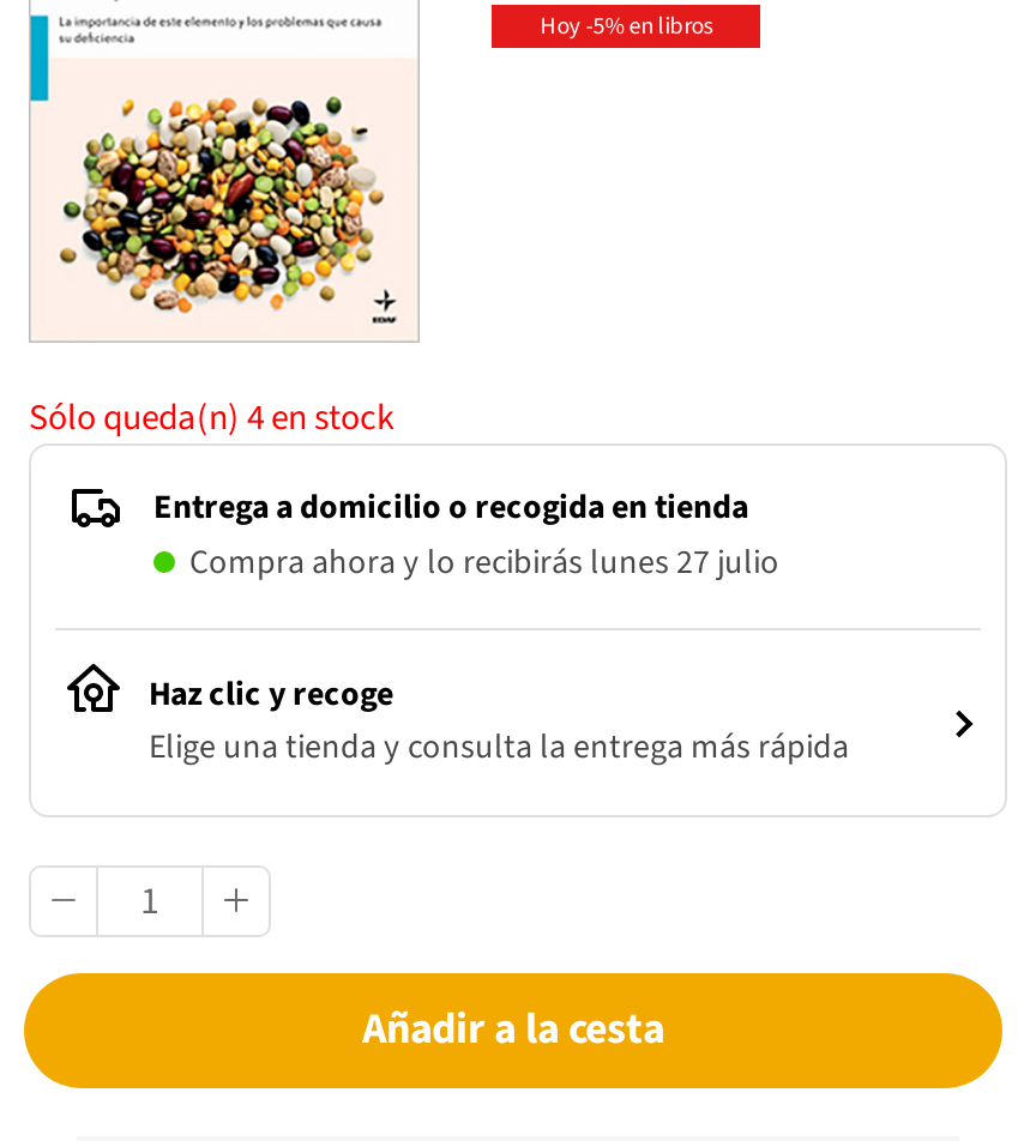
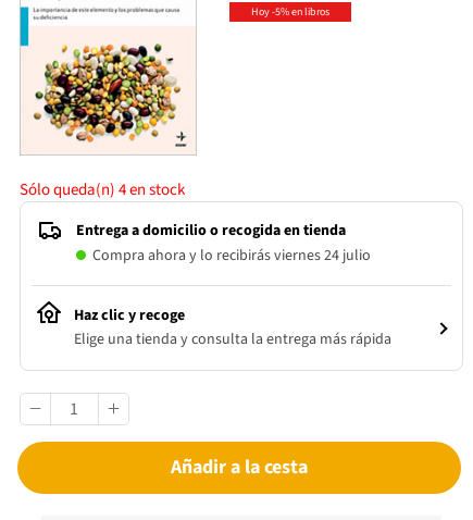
[189,541,779,588] Compra ahora y lo recibirás lunes 27 julio -> [92,245,371,267] Compra ahora y lo recibirás viernes 24 julio

